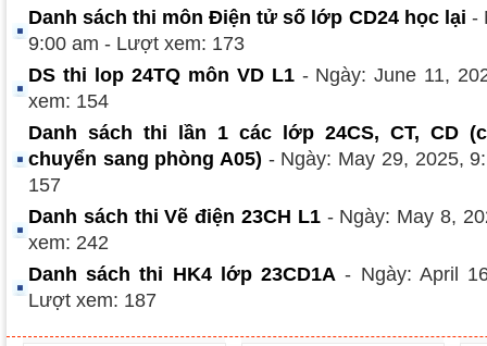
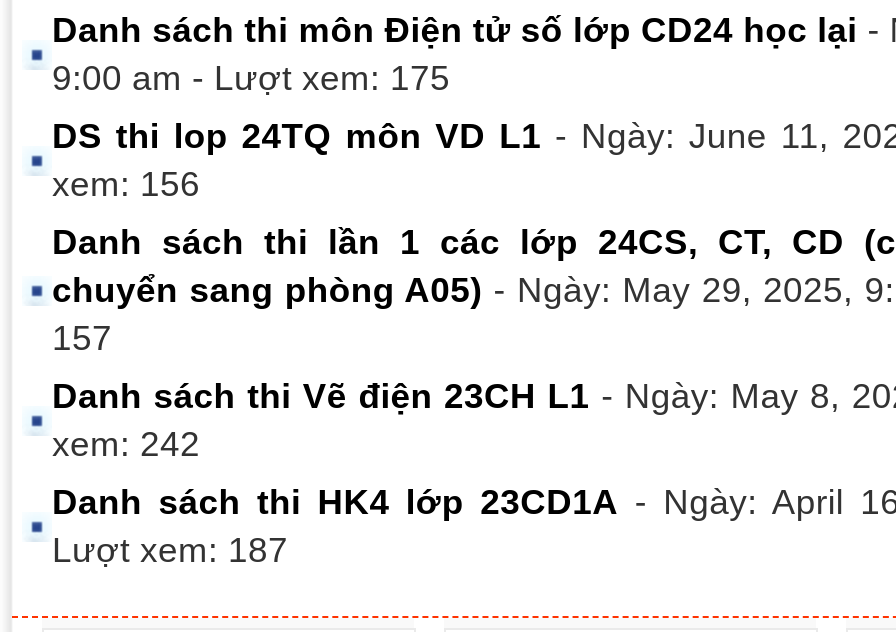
[28,33,245,54] 9:00 am - Lượt xem: 173 -> [52,58,450,98] 9:00 am - Lượt xem: 175
[28,90,109,112] xem: 154 -> [52,164,200,204] xem: 156

